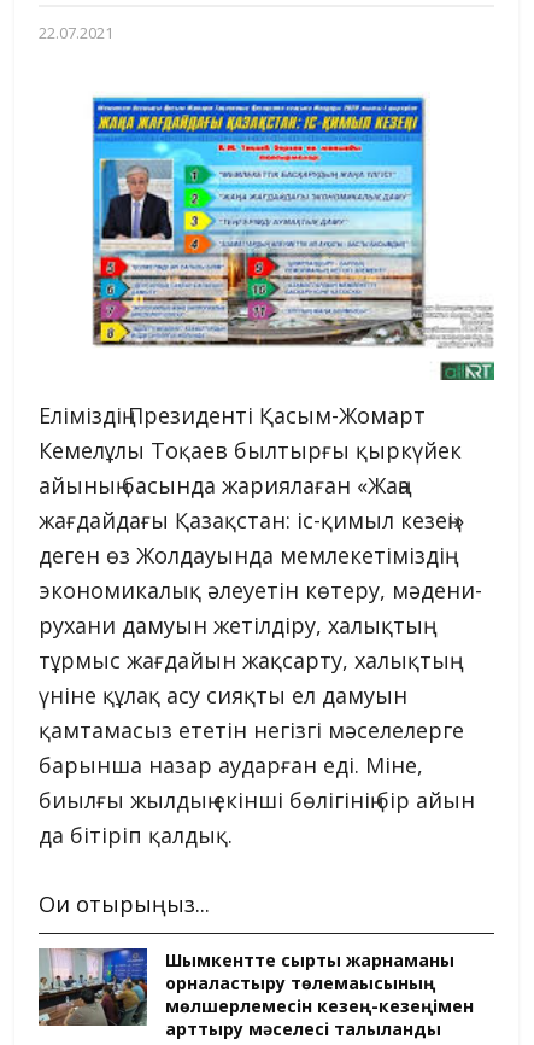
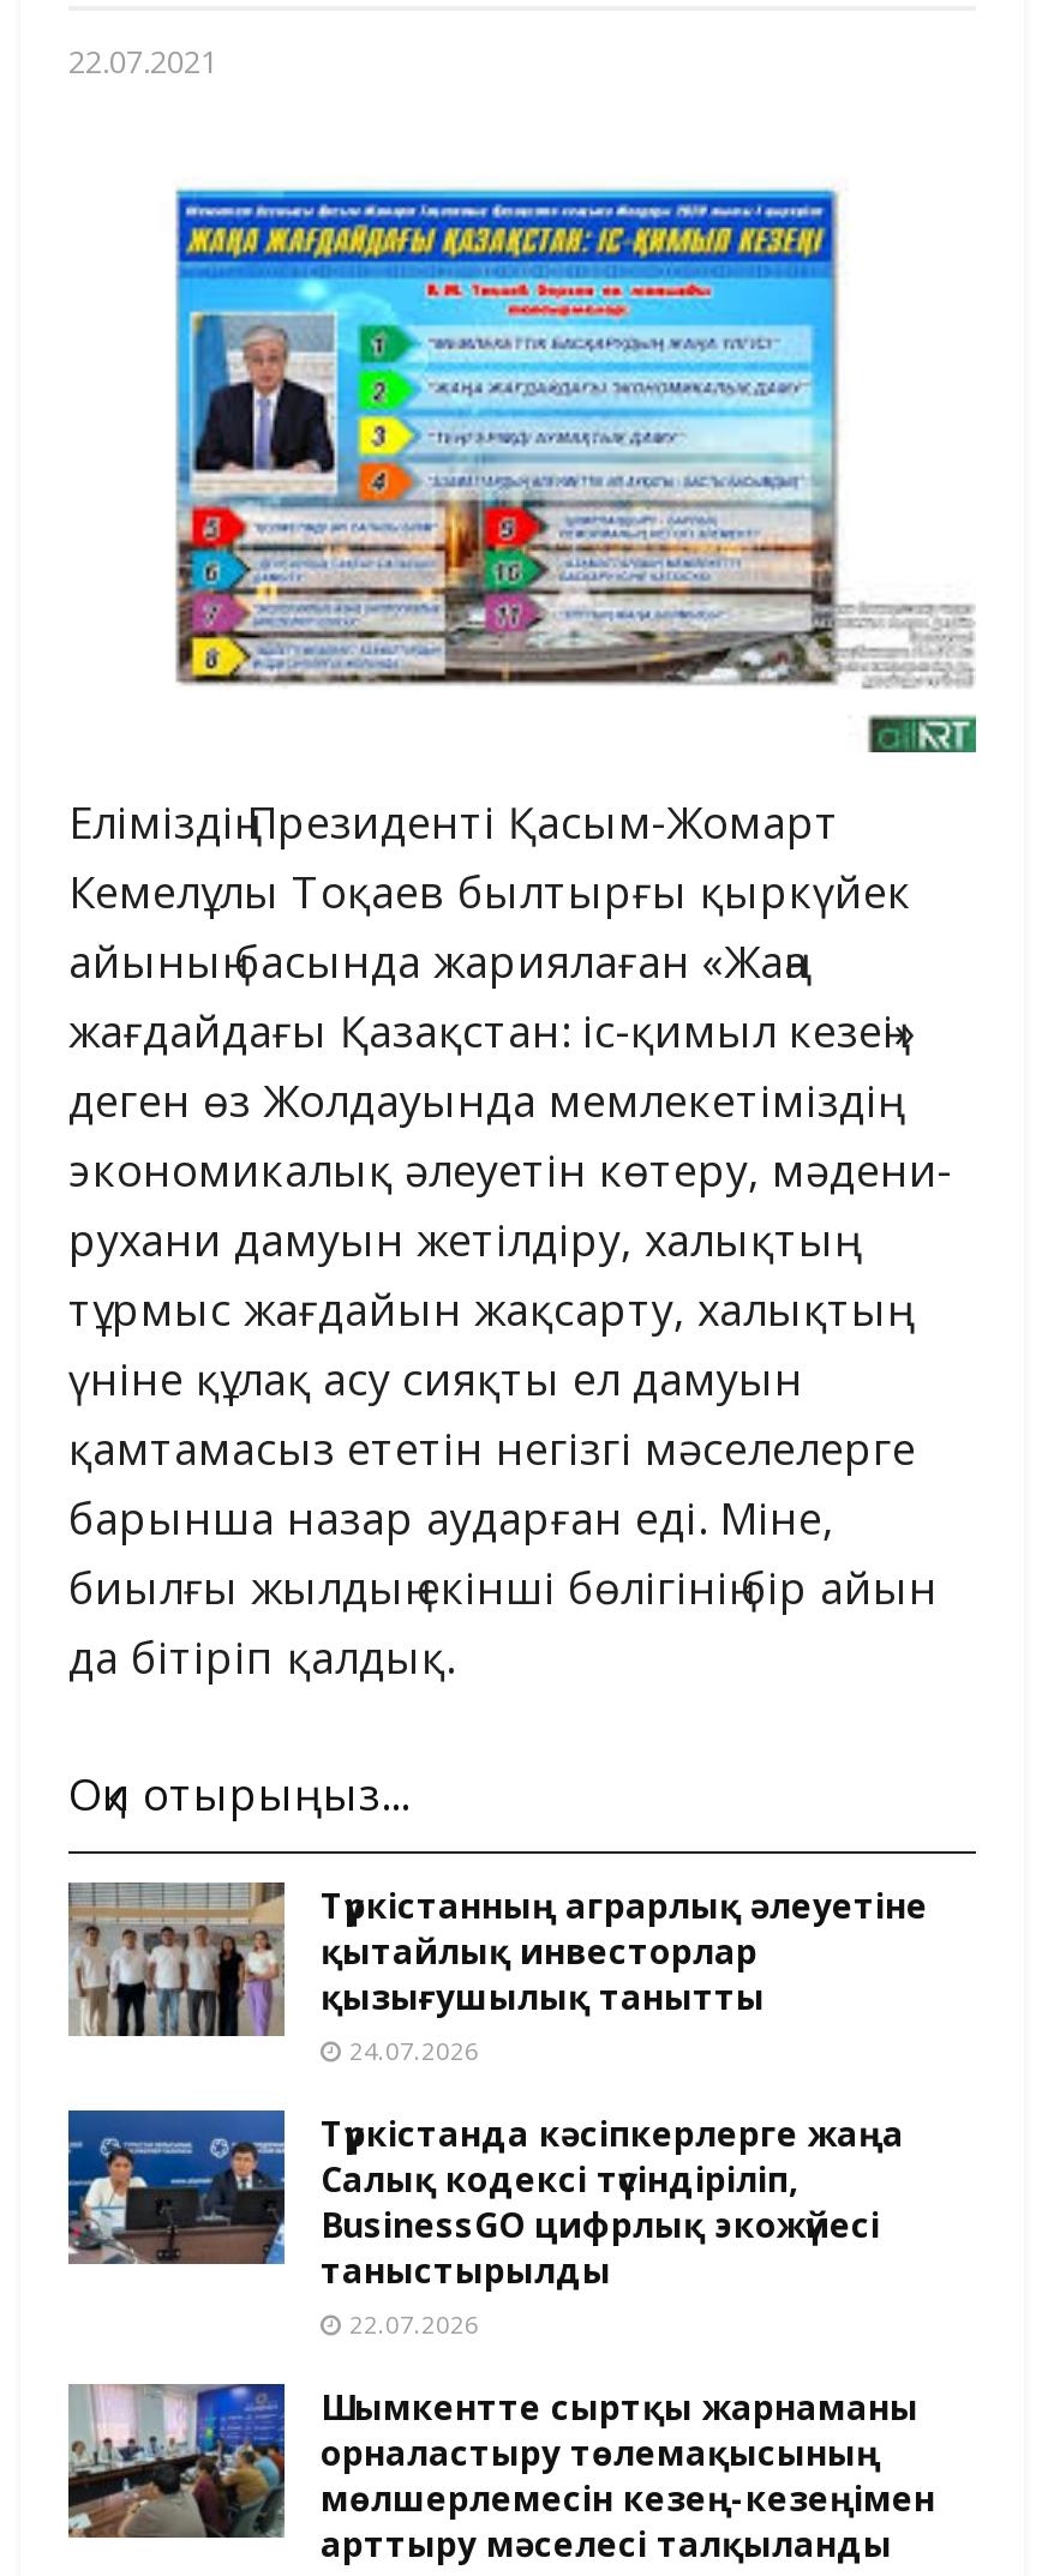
none -> [66,2108,287,2266] [image]
none -> [68,1880,928,2340] [image] | Түркістанның аграрлық әлеуетіне | қытайлық инвесторлар | қызығушылық танытты | 24.07.2026 | Түркістанда кәсіпкерлерге жаңа | Салық кодексі түсіндіріліп, | BusinessGO цифрлық экожүйесі | таныстырылды | 22.07.2026

